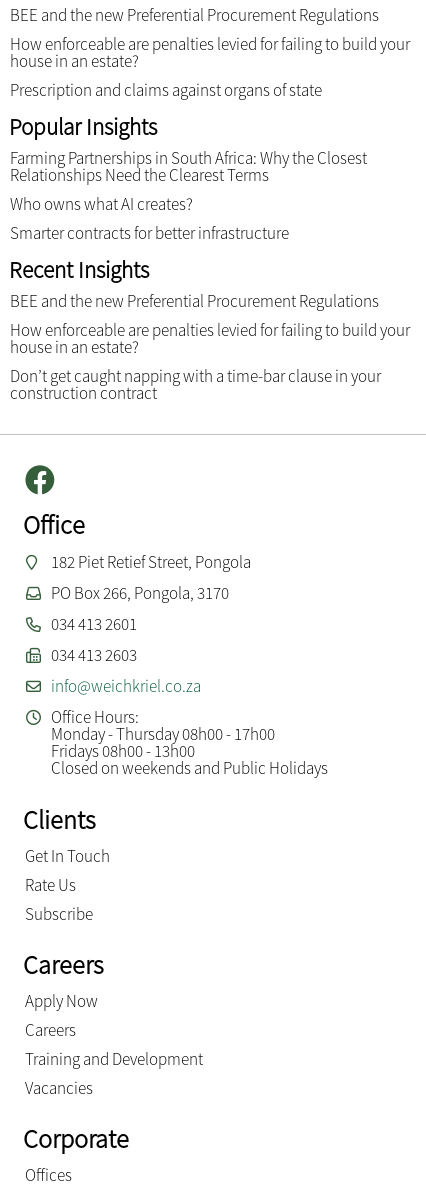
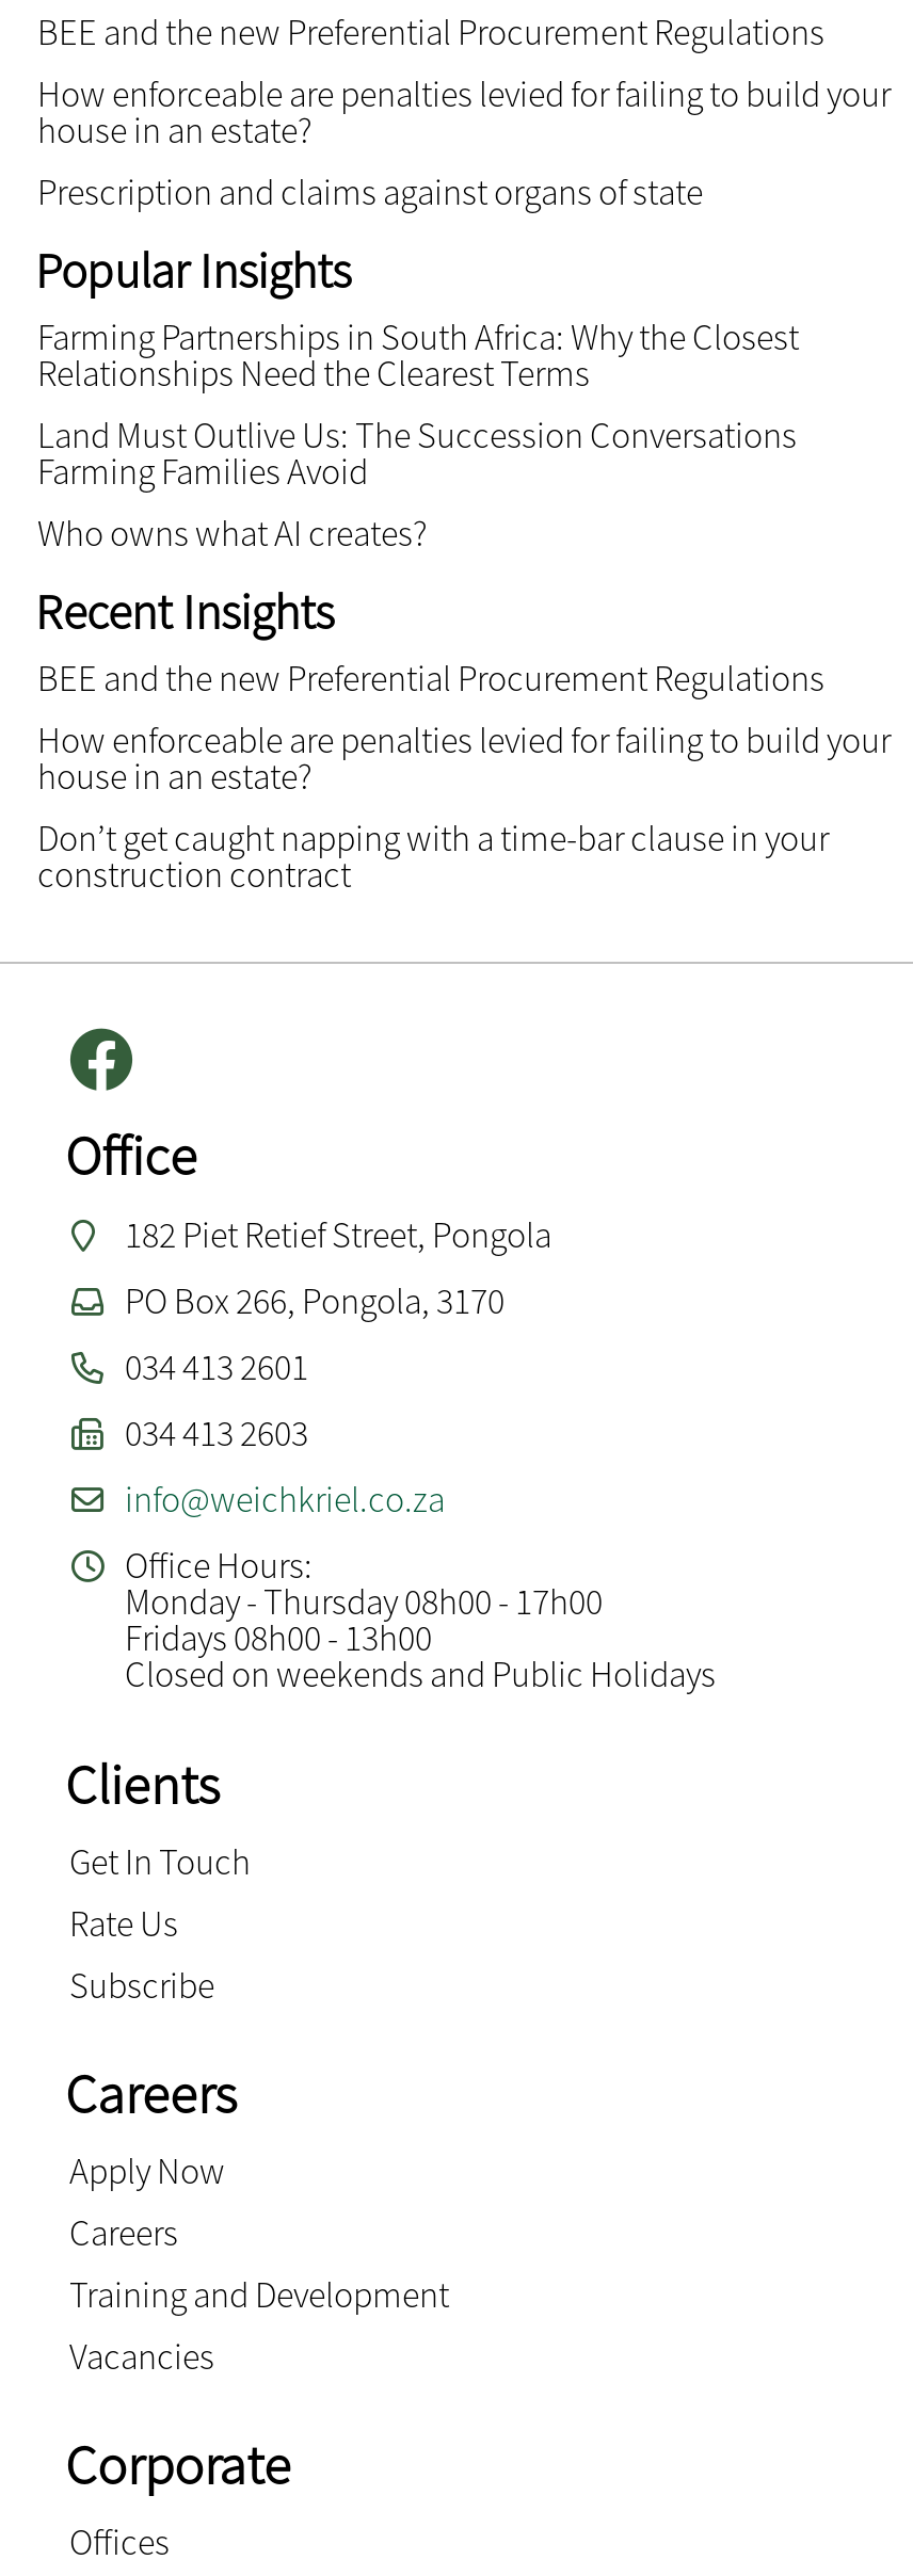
none -> [37,412,797,495] Land Must Outlive Us: The Succession Conversations | Farming Families Avoid
moved [10,193,193,215] -> [37,510,428,557]: Who owns what AI creates?
[10,222,289,244] Smarter contracts for better infrastructure -> none

